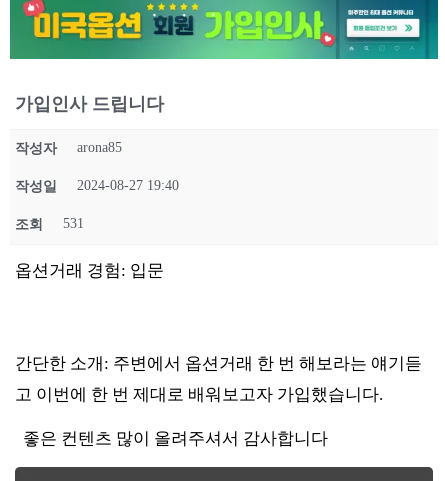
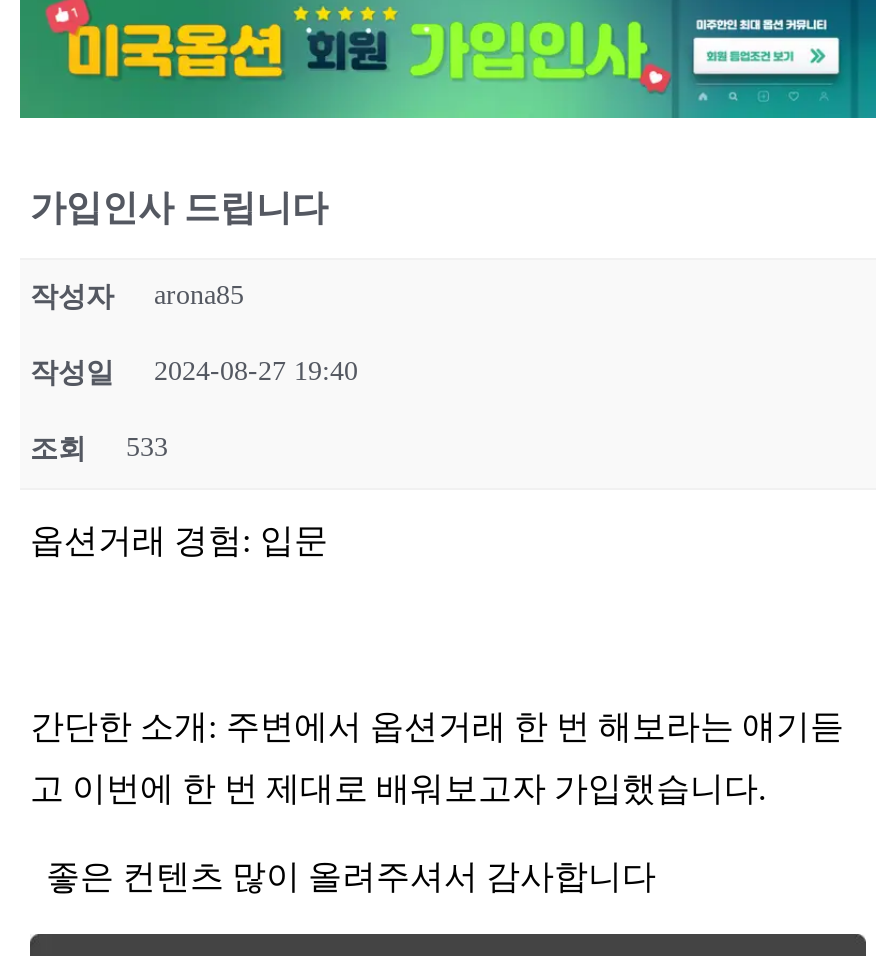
[15,216,84,232] 조회 531 -> [30,432,168,464] 조회 533

